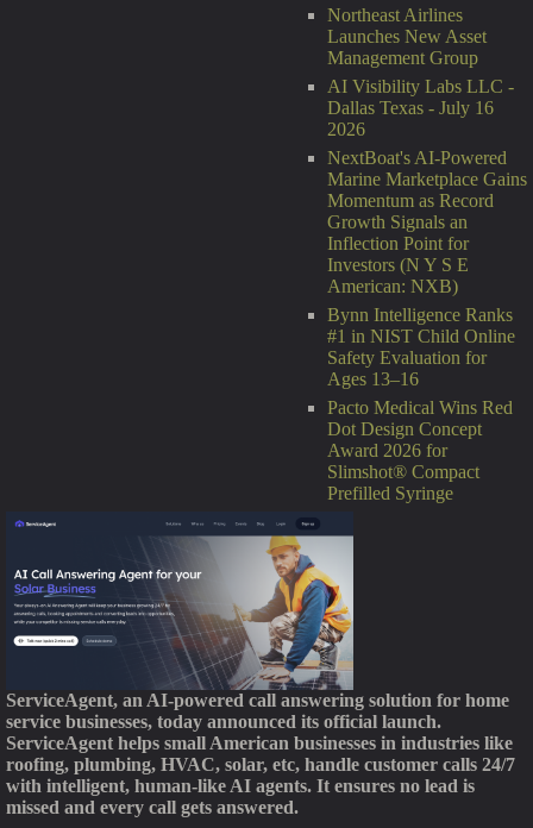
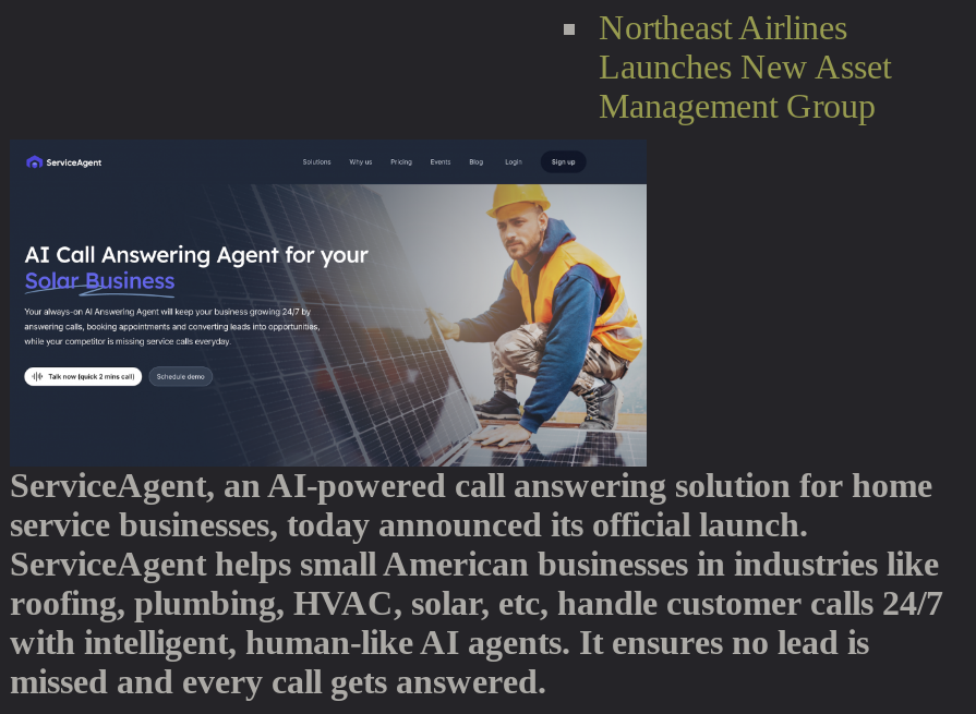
[327,76,527,503] AI Visibility Labs LLC - | Dallas Texas - July 16 | 2026 | NextBoat's AI-Powered | Marine Marketplace Gains | Momentum as Record | Growth Signals an | Inflection Point for | Investors (N Y S E | American: NXB) | Bynn Intelligence Ranks | #1 in NIST Child Online | Safety Evaluation for | Ages 13–16 | Pacto Medical Wins Red | Dot Design Concept | Award 2026 for | Slimshot® Compact | Prefilled Syringe -> none

